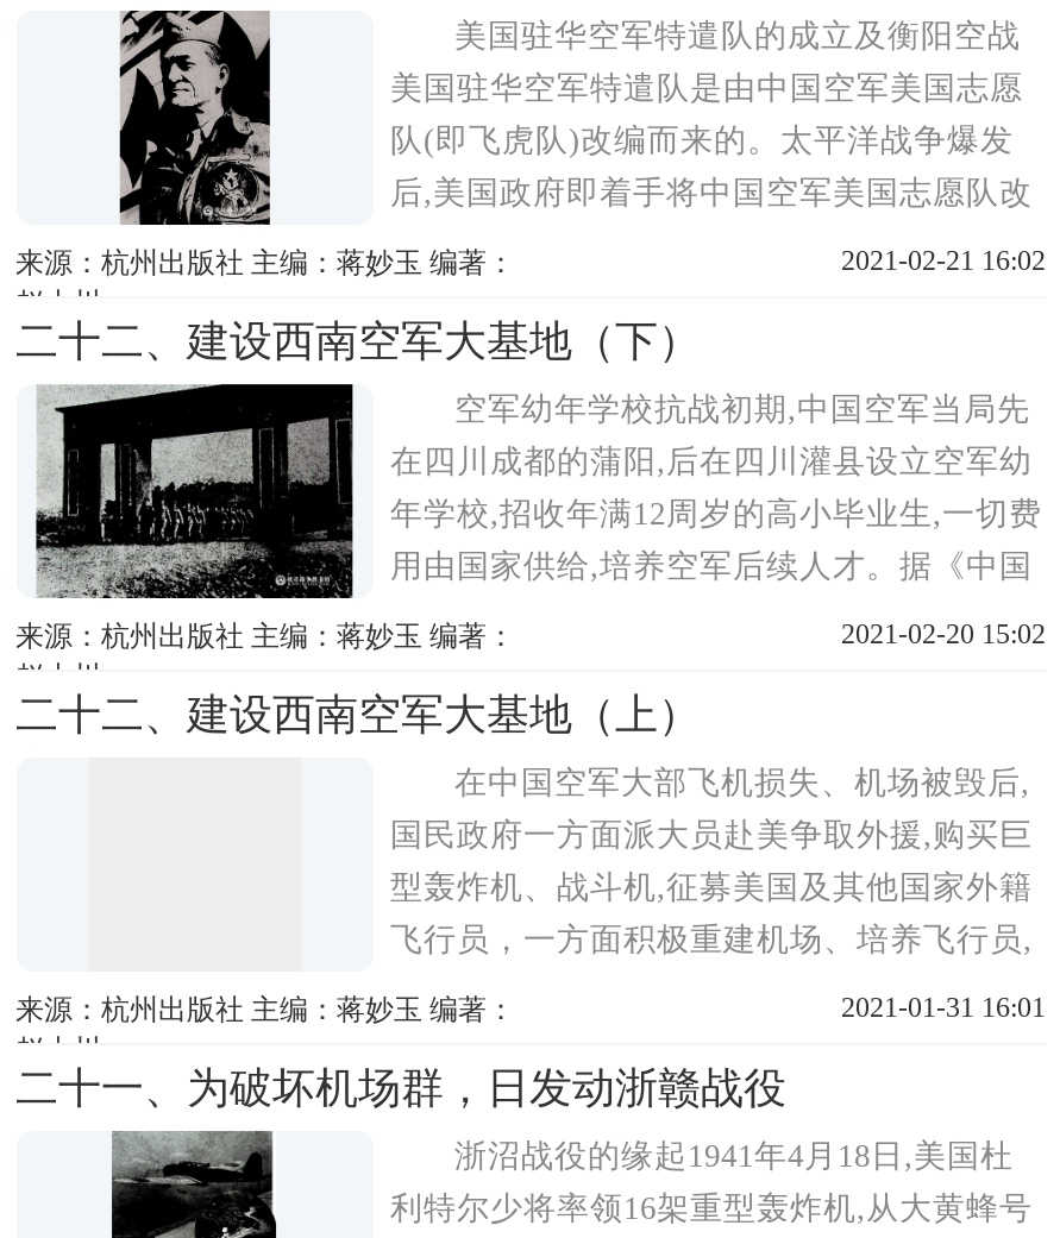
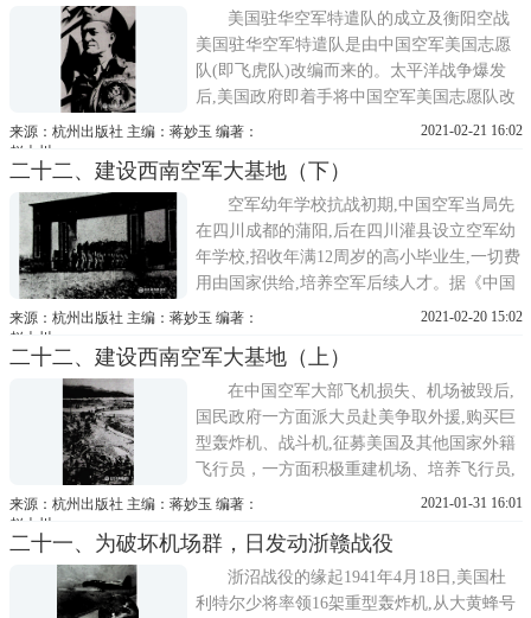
none -> [62,378,135,486] [image]

